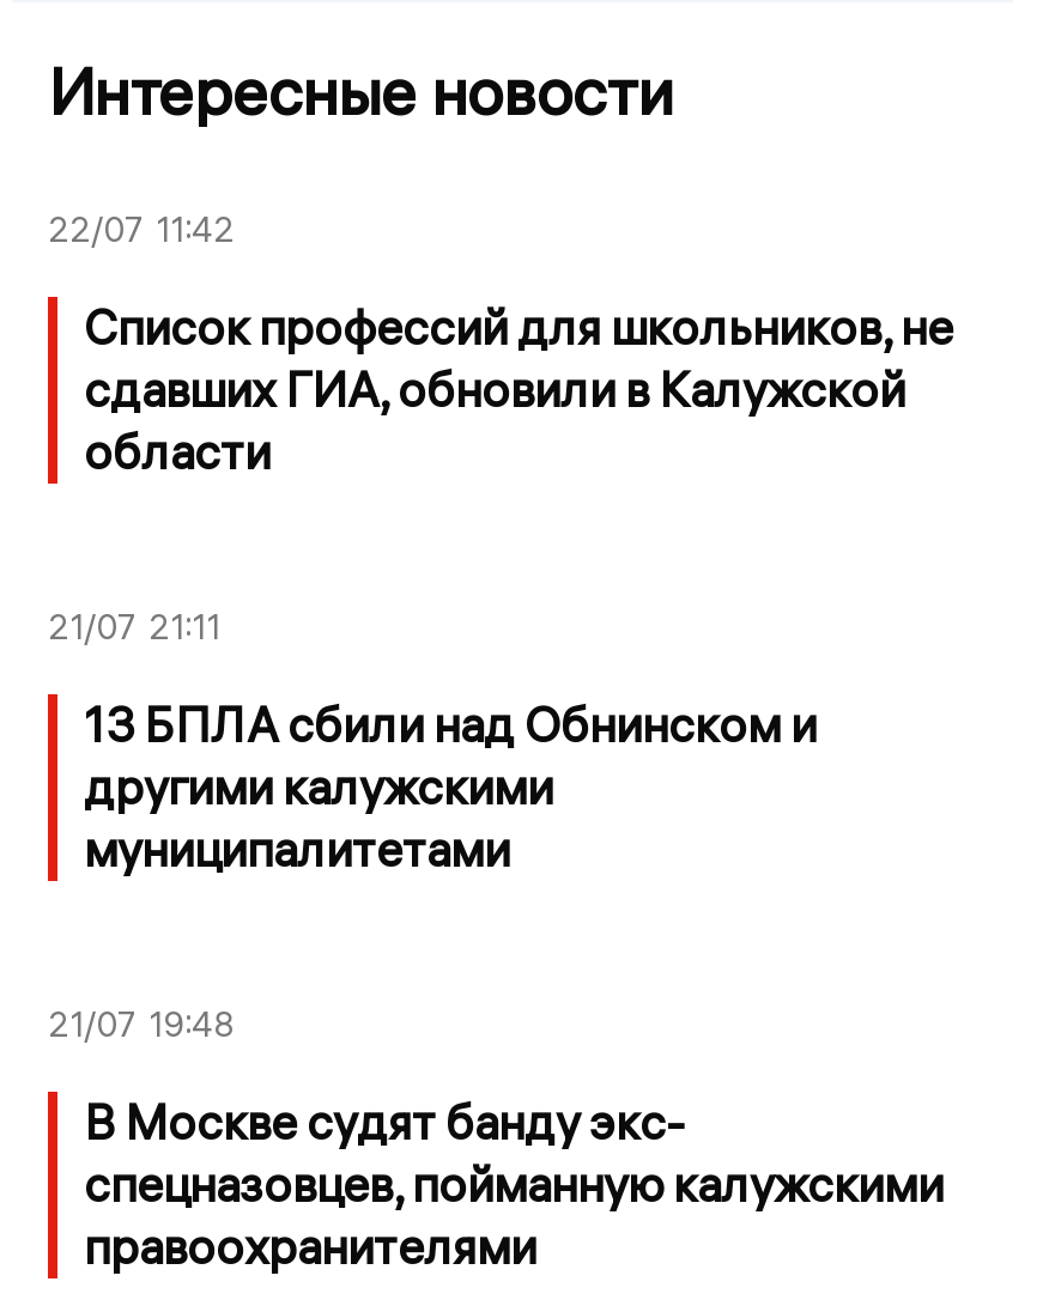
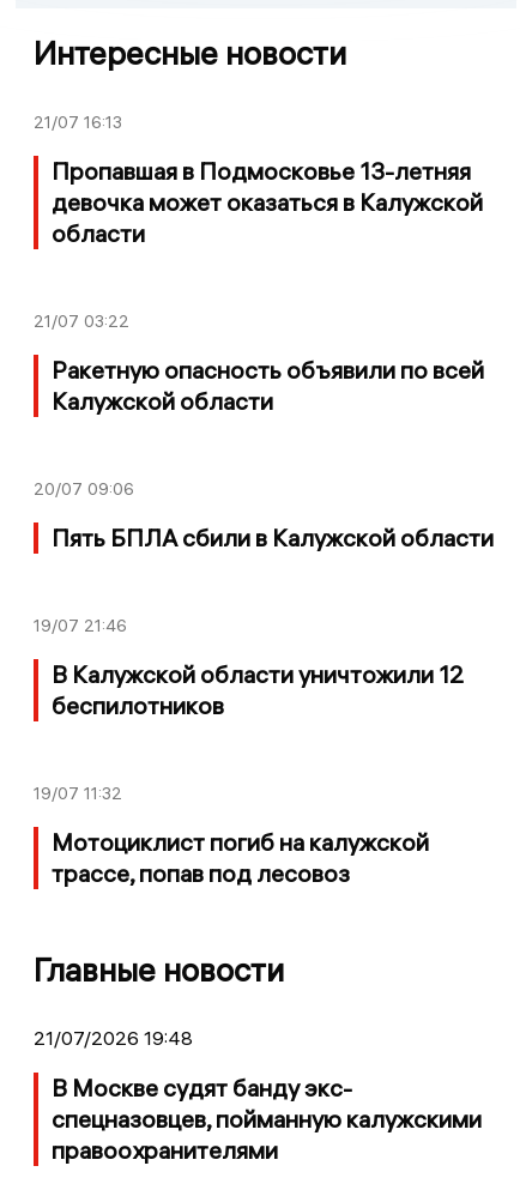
[48,208,235,251] 22/07 11:42 -> [34,111,122,133] 21/07 16:13
[84,296,953,418] Список профессий для школьников, не | сдавших ГИА, обновили в Калужской -> [52,156,483,217] Пропавшая в Подмосковье 13-летняя | девочка может оказаться в Калужской
[48,605,817,1046] 21/07 21:11 | 13 БПЛА сбили над Обнинском и | другими калужскими | муниципалитетами | 21/07 19:48 -> [34,310,494,1050] 21/07 03:22 | Ракетную опасность объявили по всей | Калужской области | 20/07 09:06 | Пять БПЛА сбили в Калужской области | 19/07 21:46 | В Калужской области уничтожили 12 | беспилотников | 19/07 11:32 | Мотоциклист погиб на калужской | трассе, попав под лесовоз | Главные новости | 21/07/2026 19:48

